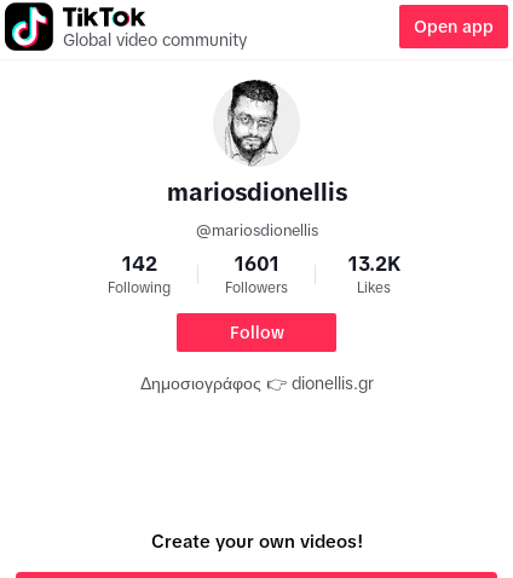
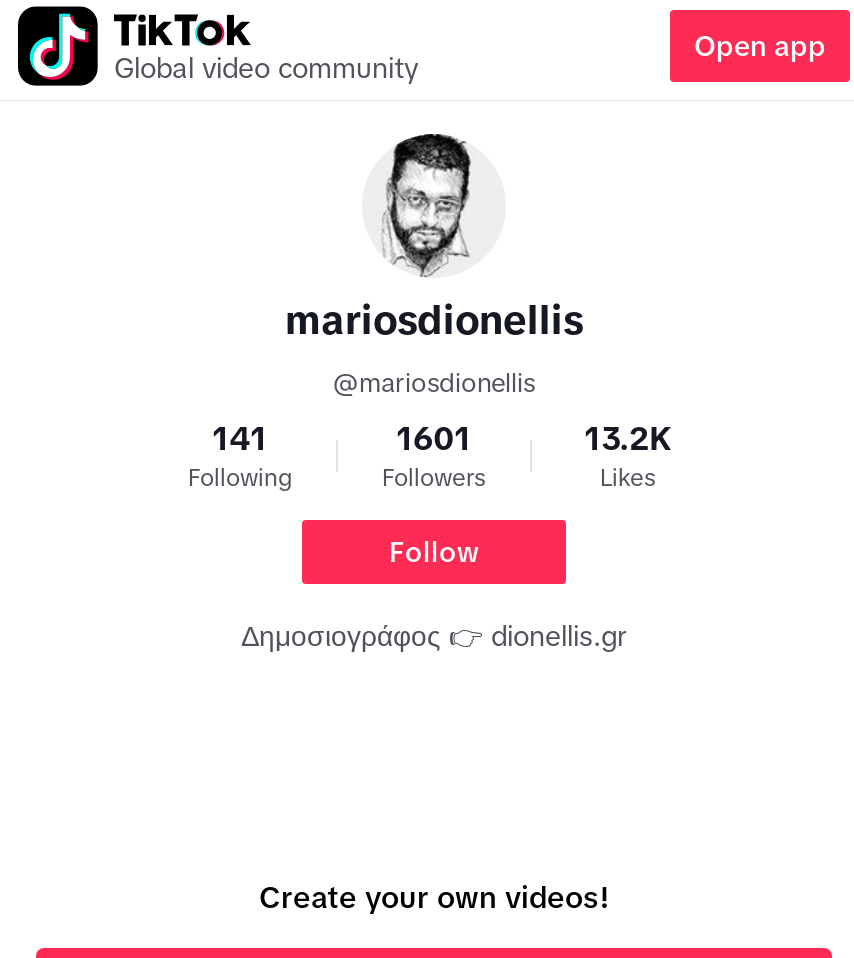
[122,253,157,274] 142 -> [213,420,267,456] 141

